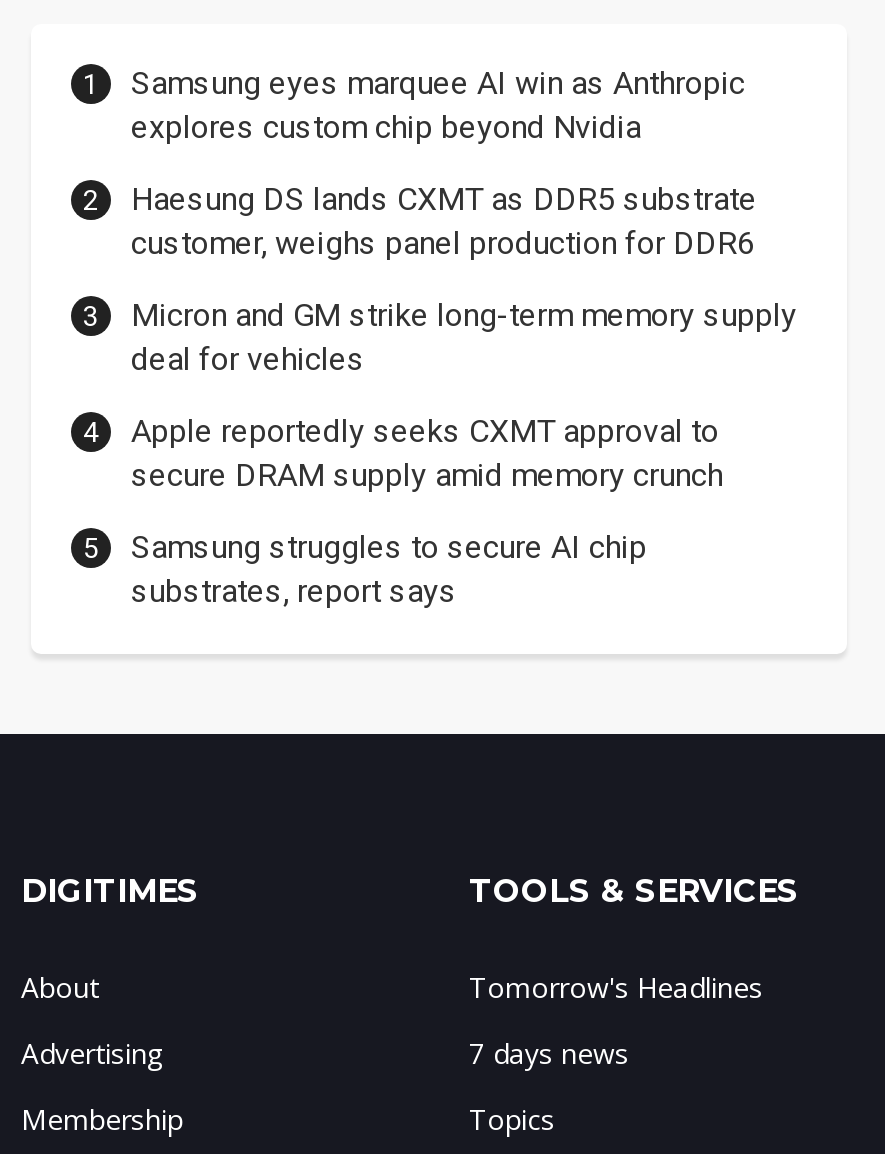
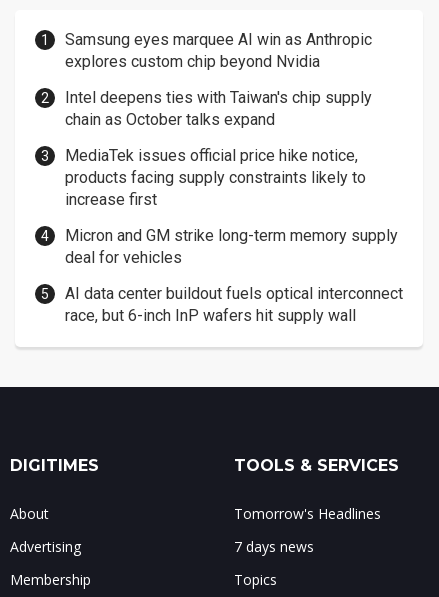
[131,180,757,262] Haesung DS lands CXMT as DDR5 substrate | customer, weighs panel production for DDR6 -> [65,88,372,209] Intel deepens ties with Taiwan's chip supply | chain as October talks expand | MediaTek issues official price hike notice, | products facing supply constraints likely to | increase first
moved [131,296,797,378] -> [65,226,398,267]: Micron and GM strike long-term memory supply | deal for vehicles
[131,412,723,610] Apple reportedly seeks CXMT approval to | secure DRAM supply amid memory crunch | Samsung struggles to secure AI chip | substrates, report says -> [65,284,403,325] AI data center buildout fuels optical interconnect | race, but 6-inch InP wafers hit supply wall

